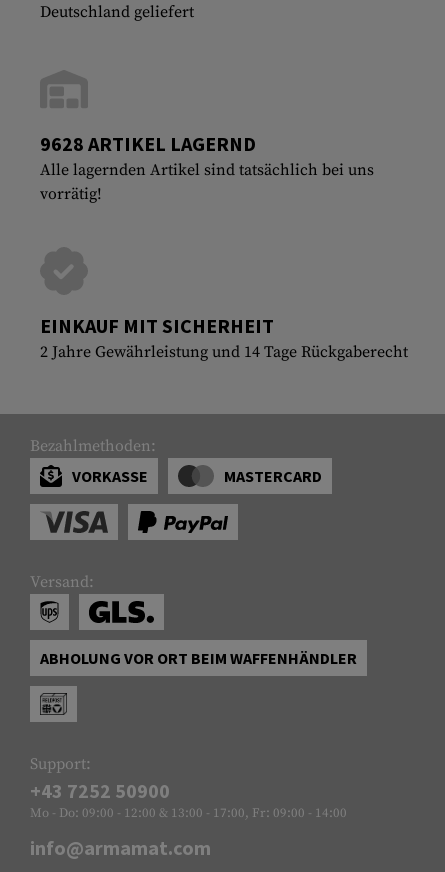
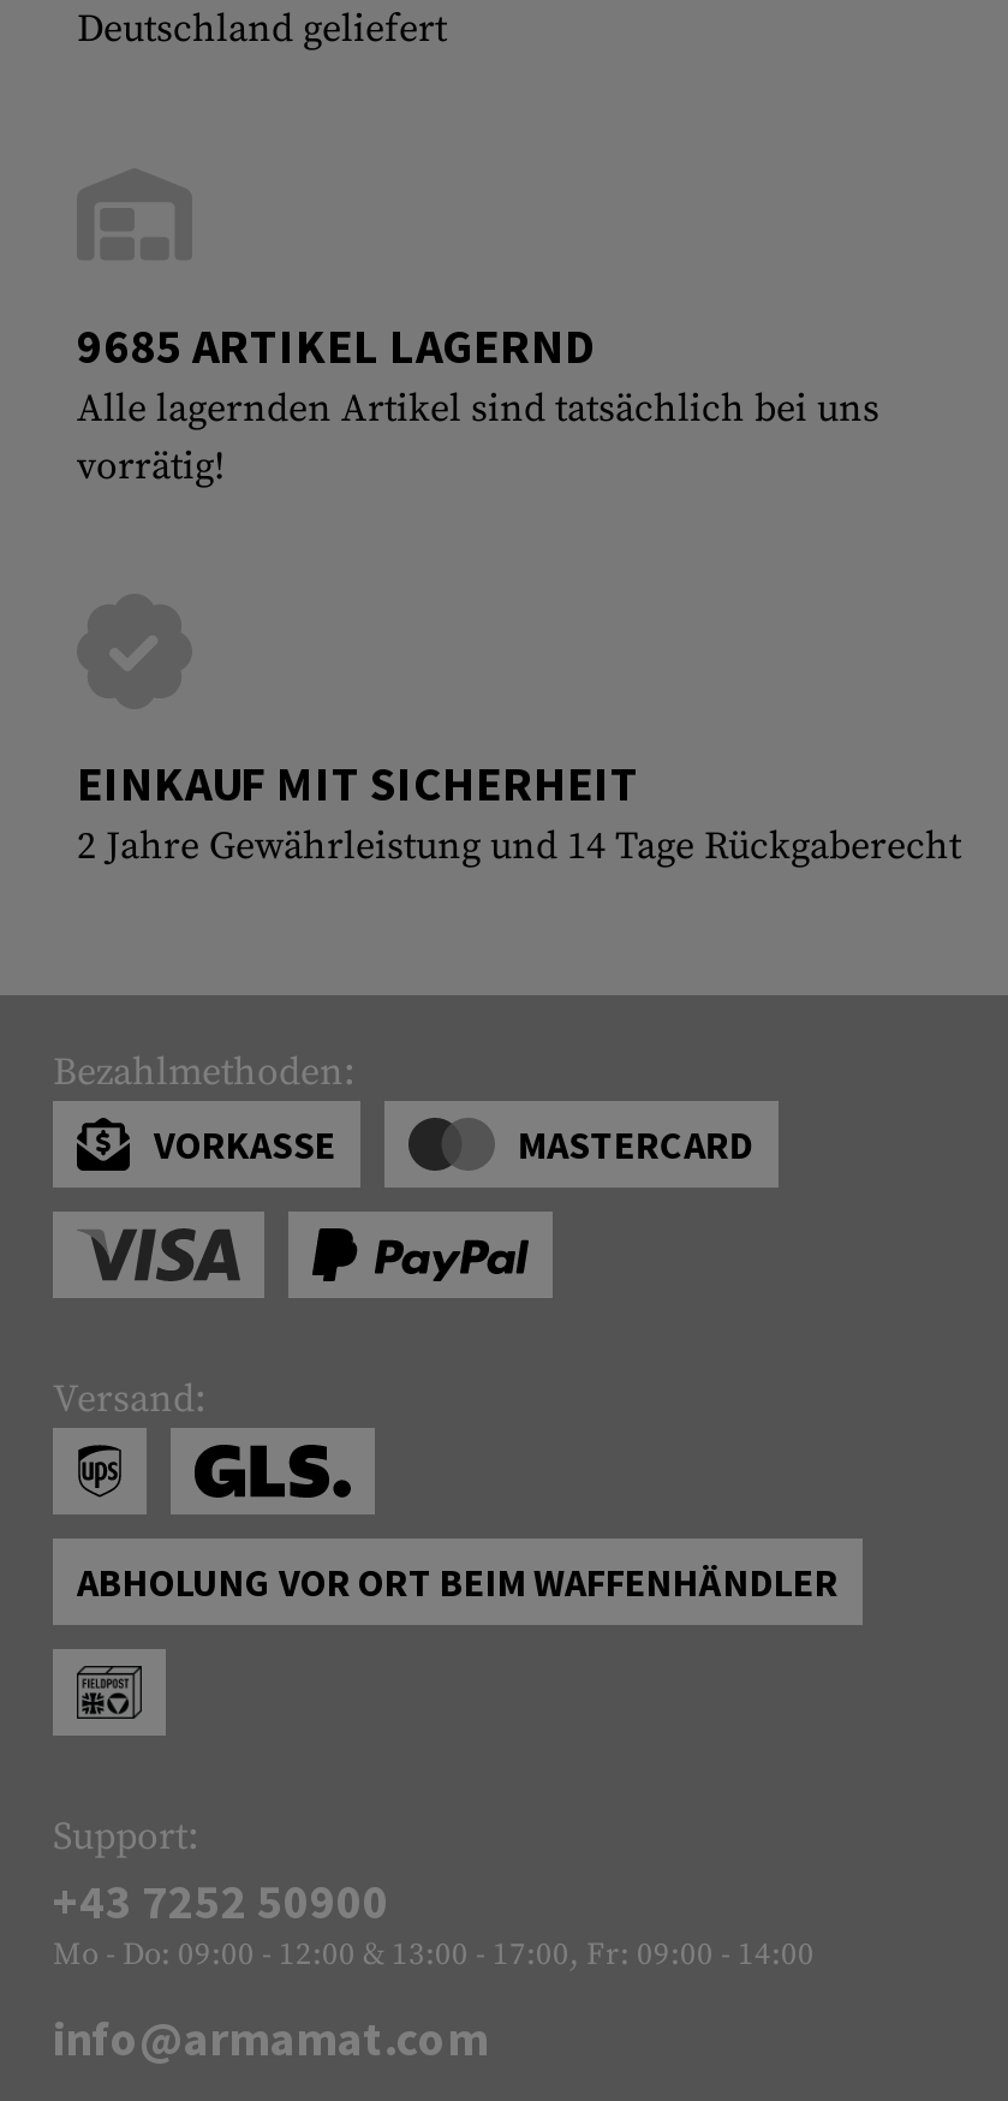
[40,131,256,156] 9628 ARTIKEL LAGERND -> [77,316,596,376] 9685 ARTIKEL LAGERND

